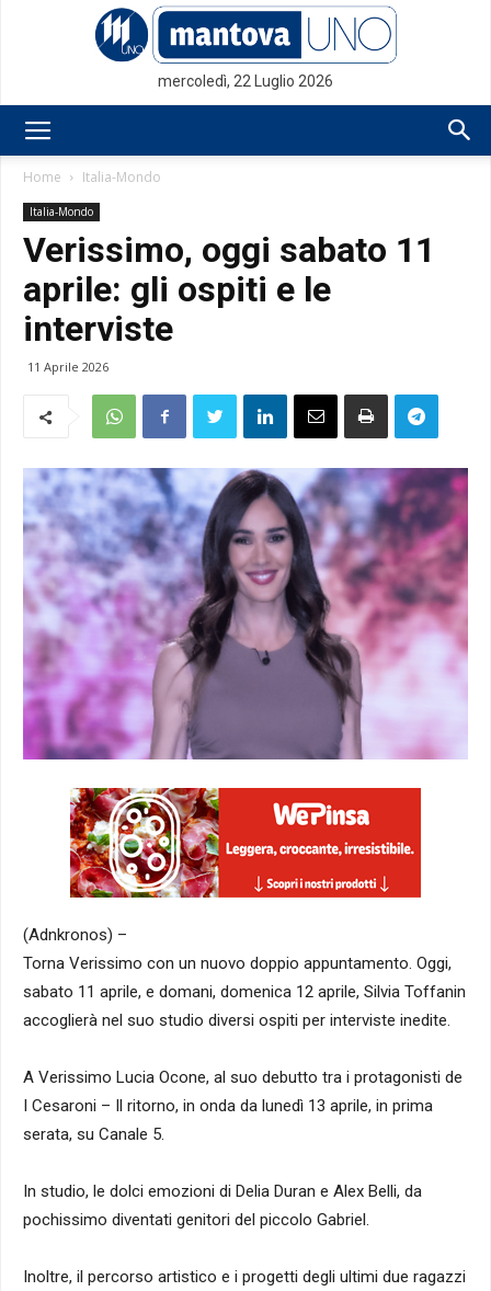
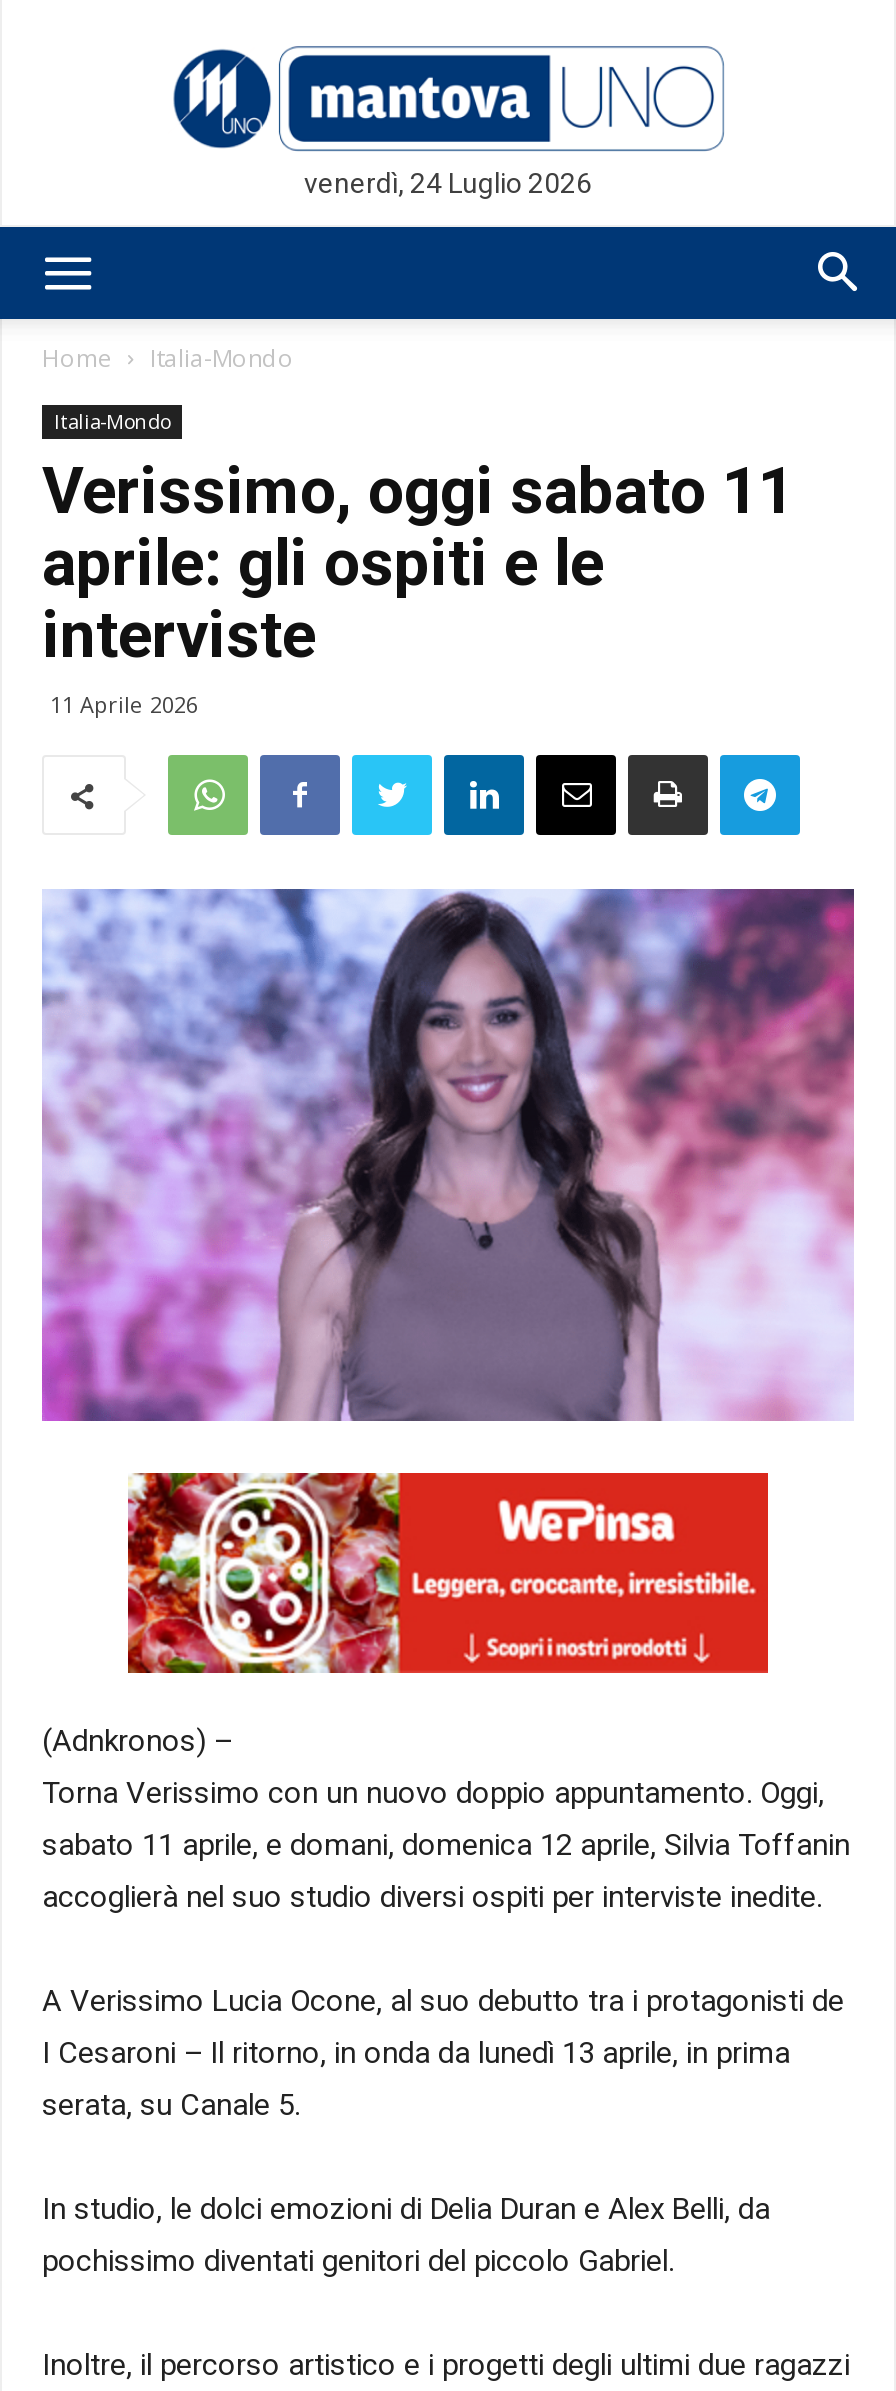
[158,72,333,90] mercoledì, 22 Luglio 2026 -> [304,167,592,199] venerdì, 24 Luglio 2026

